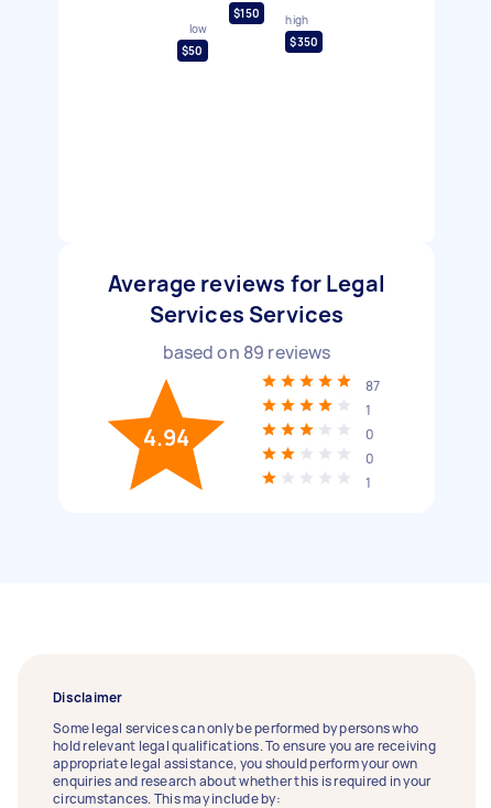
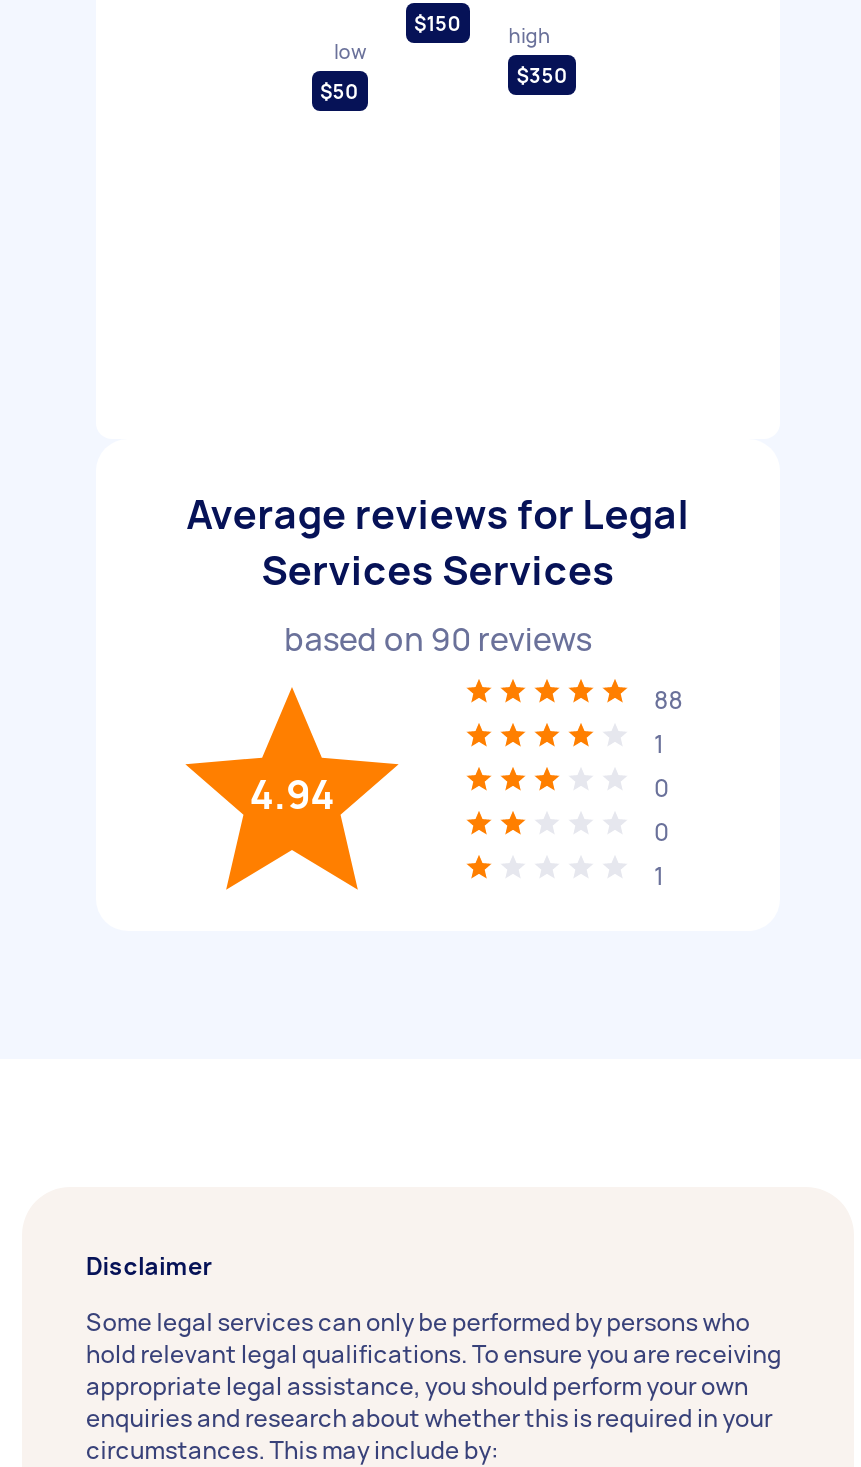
[162,340,331,364] based on 89 reviews -> [284,617,592,661] based on 90 reviews
[365,376,380,395] 87 -> [654,683,683,717] 88

